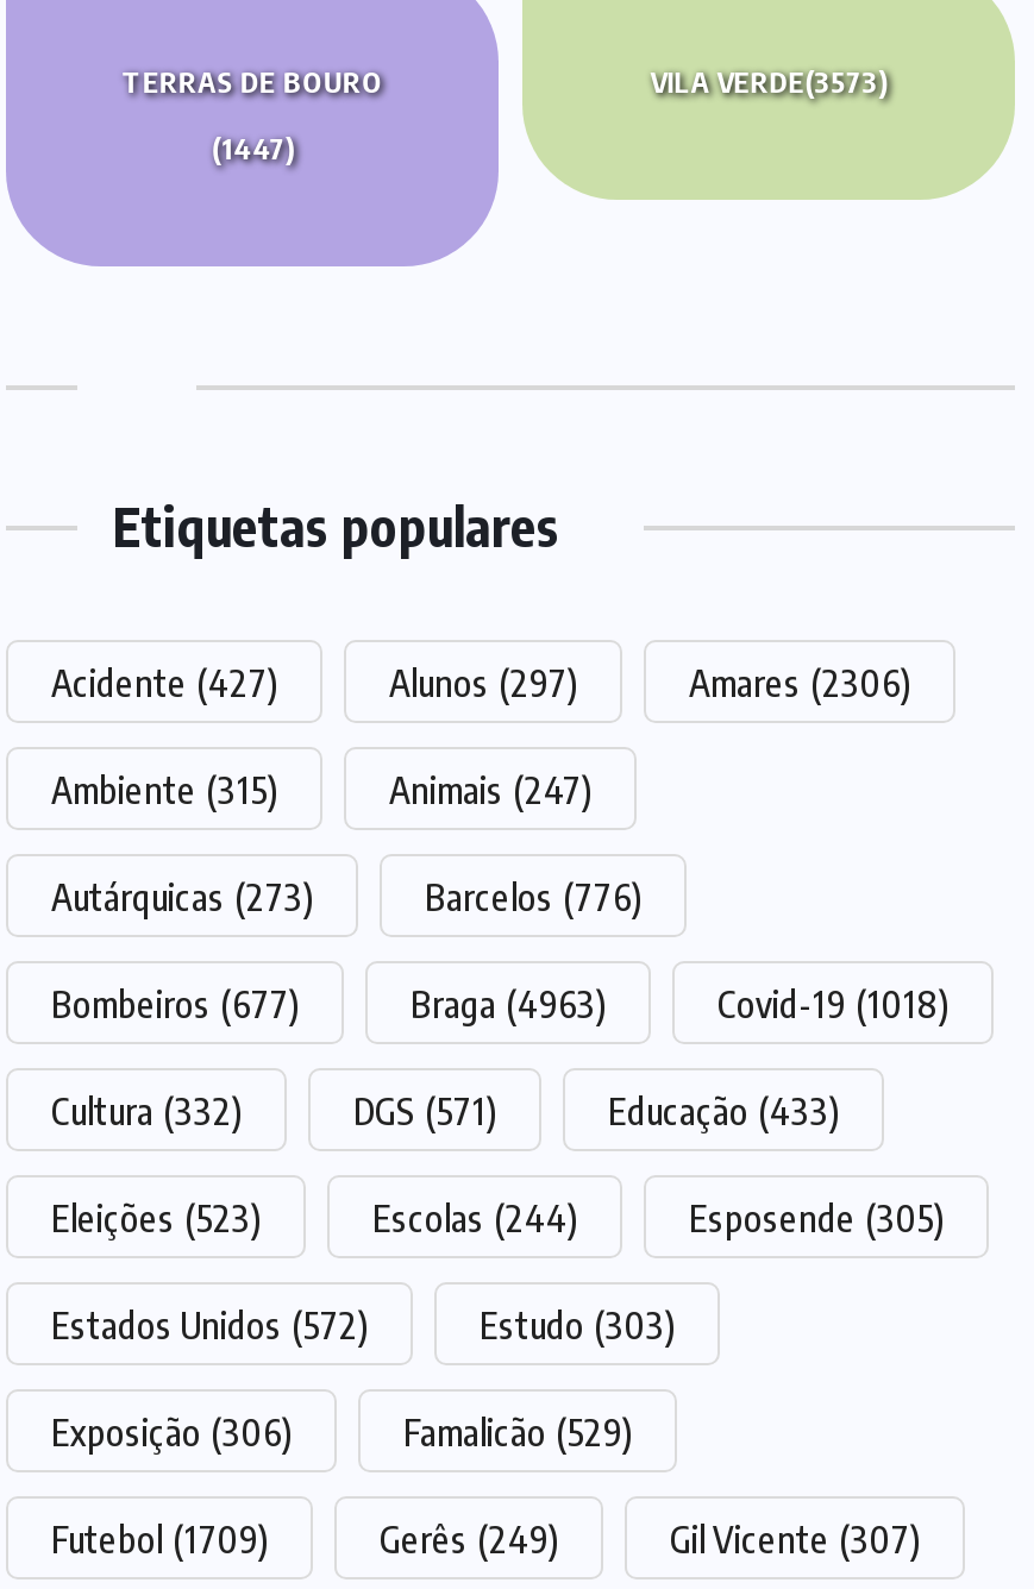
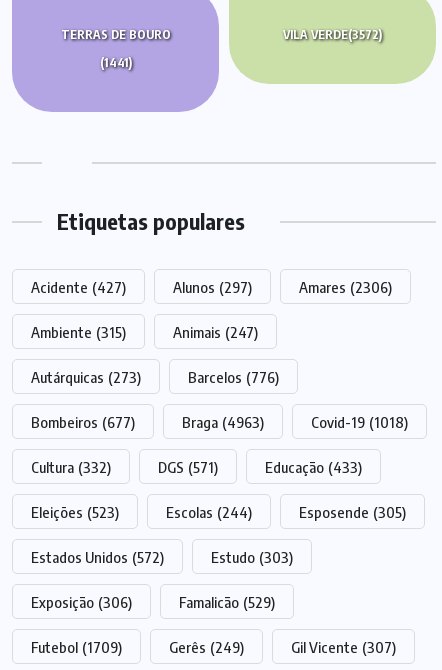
[651,64,886,100] VILA VERDE(3573) -> [283,27,382,42] VILA VERDE(3572)
[212,131,293,167] (1447) -> [100,55,132,70] (1441)

